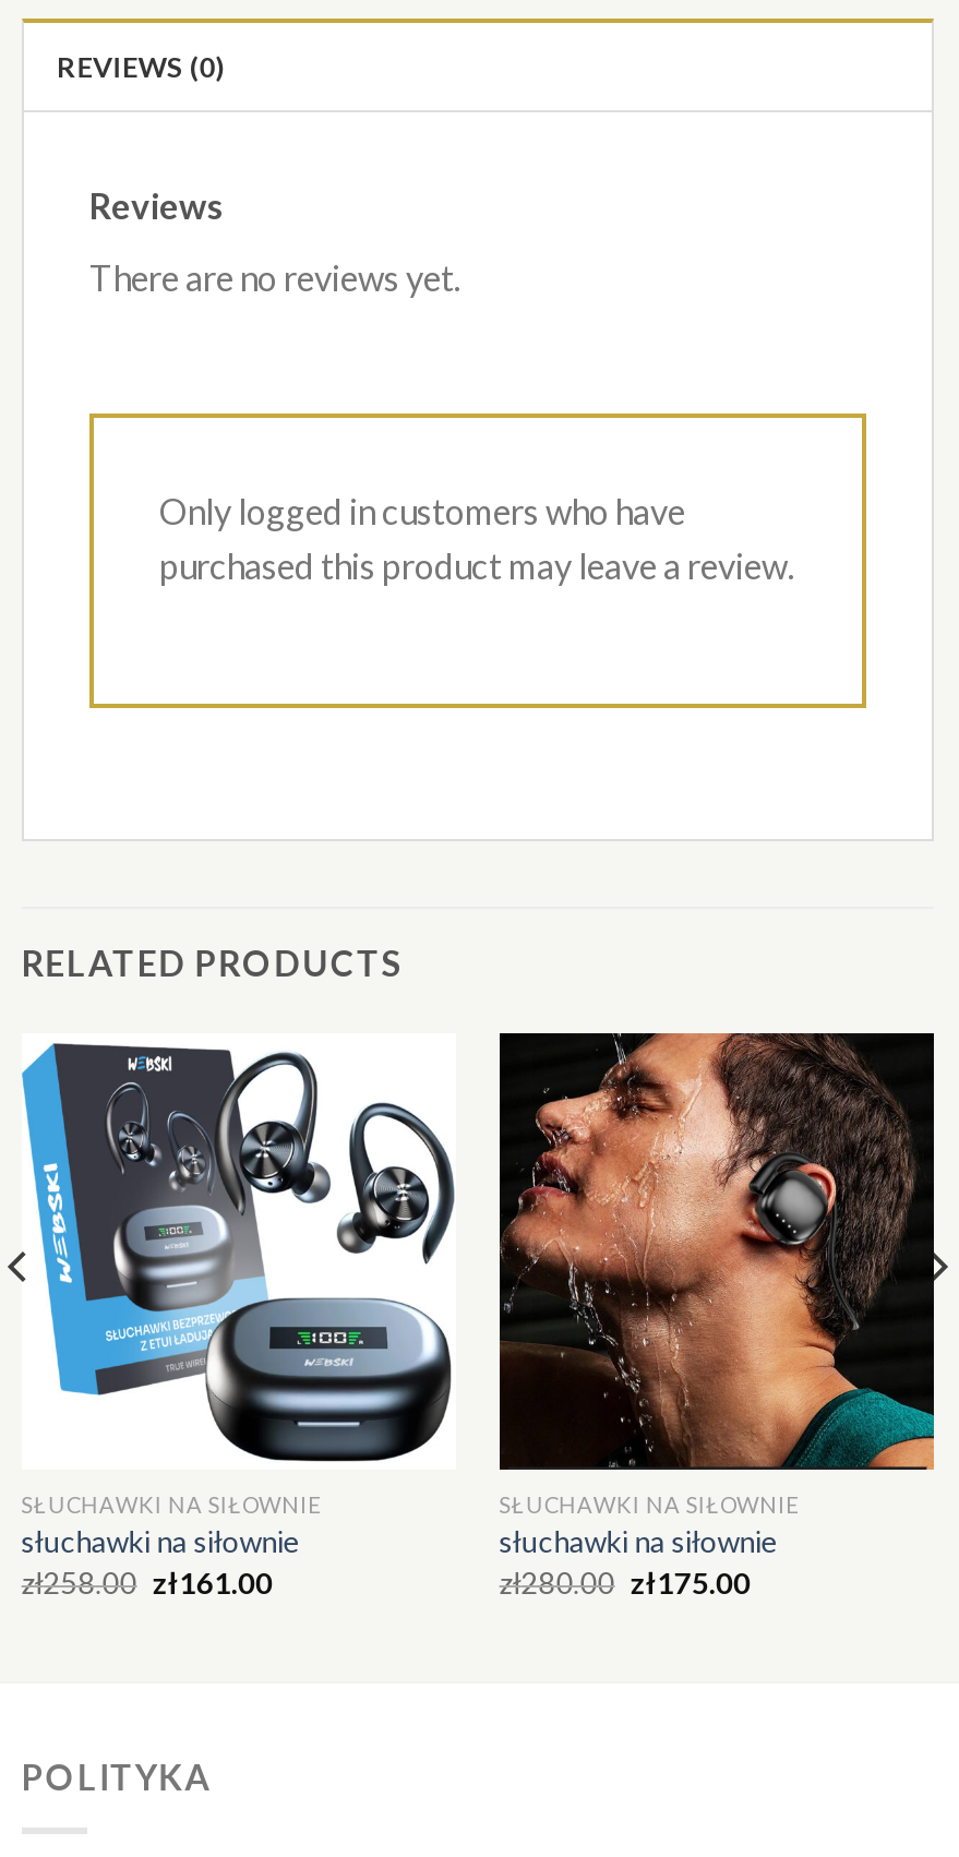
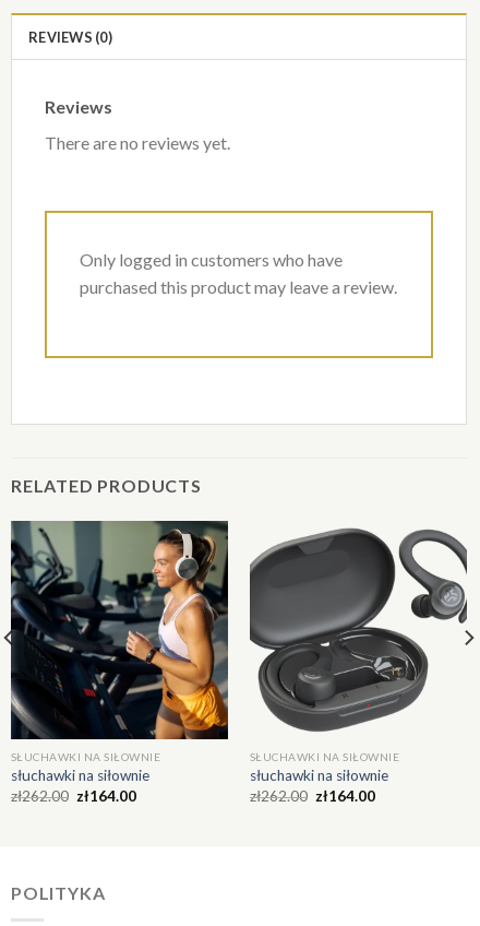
[20,1033,456,1470] [image] -> [10,520,229,740] [image]
[498,1031,936,1472] [image] -> [250,521,468,739] [image]
[21,1565,273,1600] zł258.00 zł161.00 -> [11,787,136,805] zł262.00 zł164.00
[499,1565,750,1600] zł280.00 zł175.00 -> [250,787,375,805] zł262.00 zł164.00

